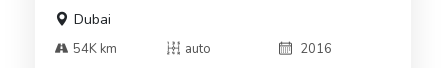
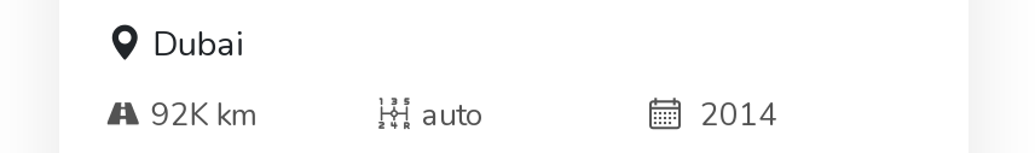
[73,40,117,58] 54K km -> [151,94,257,137] 92K km
[297,40,332,58] 2016 -> [693,94,777,137] 2014

